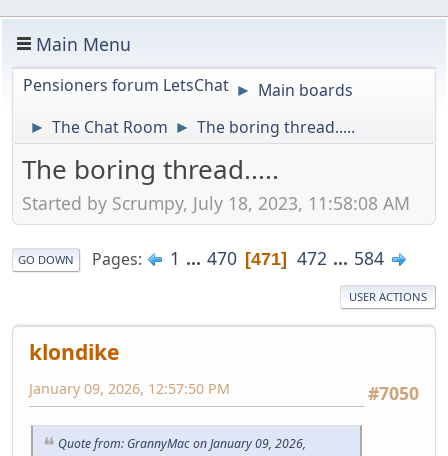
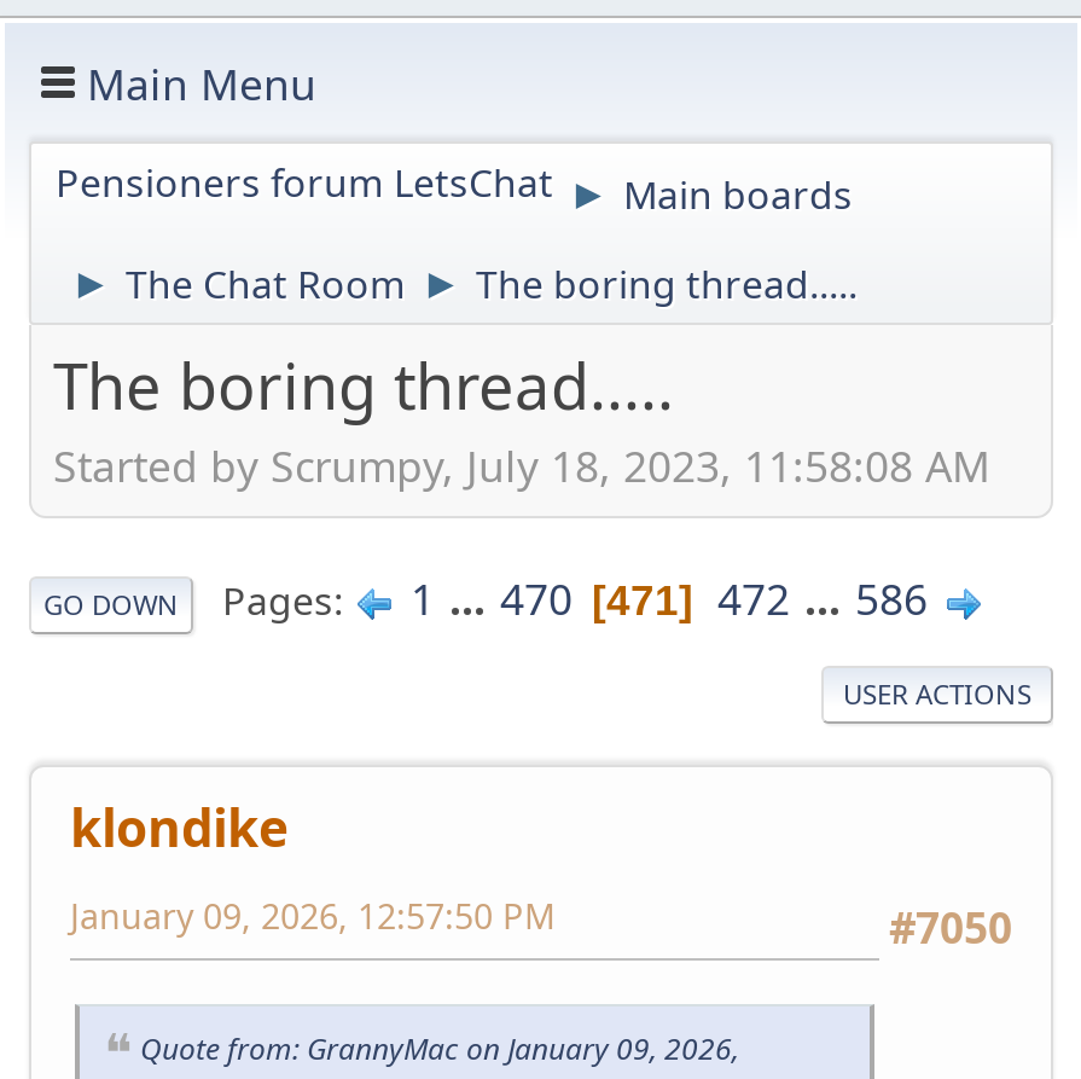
[18,246,384,270] GO DOWN Pages 1 ... 470 471 472 ... 584 -> [43,571,928,629] GO DOWN Pages 1 ... 470 471 472 ... 586

